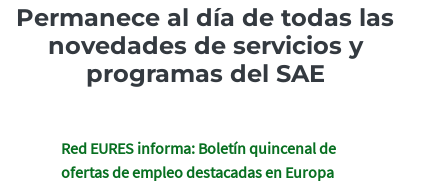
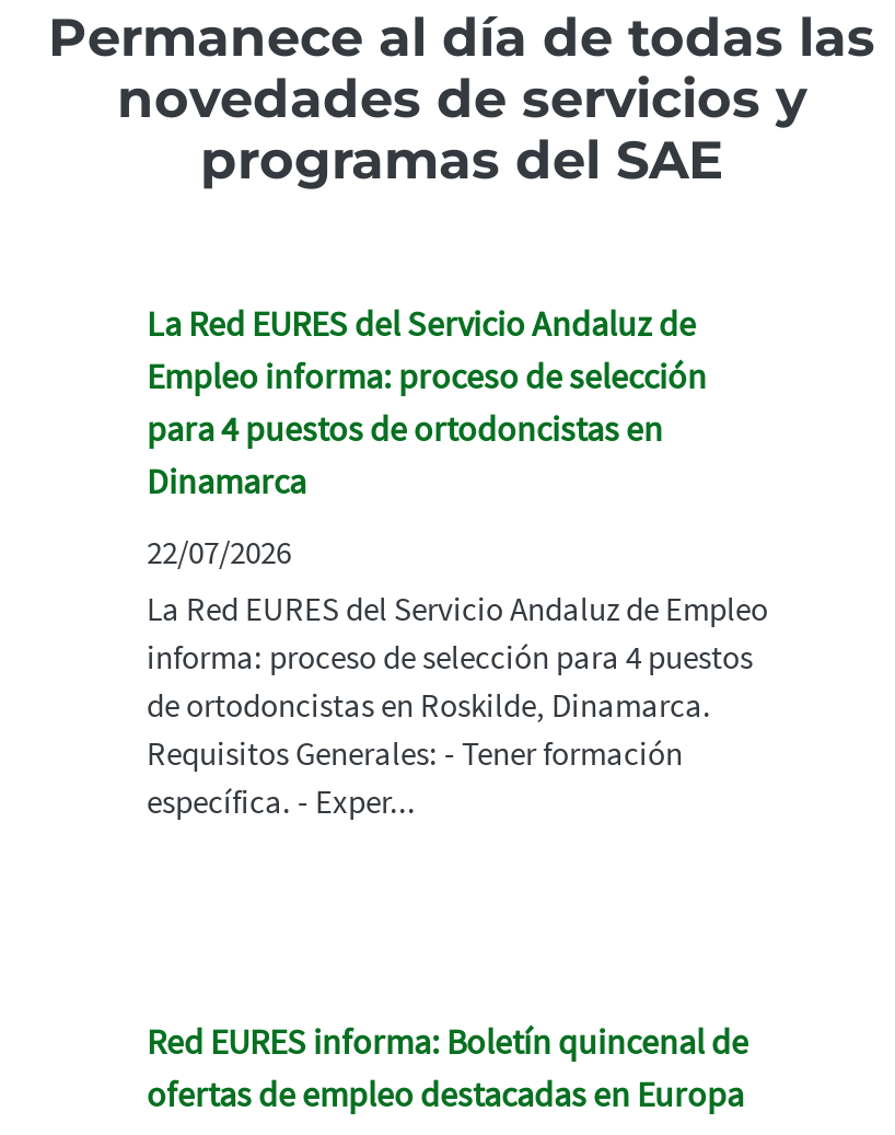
none -> [147,301,768,822] La Red EURES del Servicio Andaluz de | Empleo informa: proceso de selección | para 4 puestos de ortodoncistas en | Dinamarca | 22/07/2026 | La Red EURES del Servicio Andaluz de Empleo | informa: proceso de selección para 4 puestos | de ortodoncistas en Roskilde, Dinamarca. | Requisitos Generales: - Tener formación | específica. - Exper...

